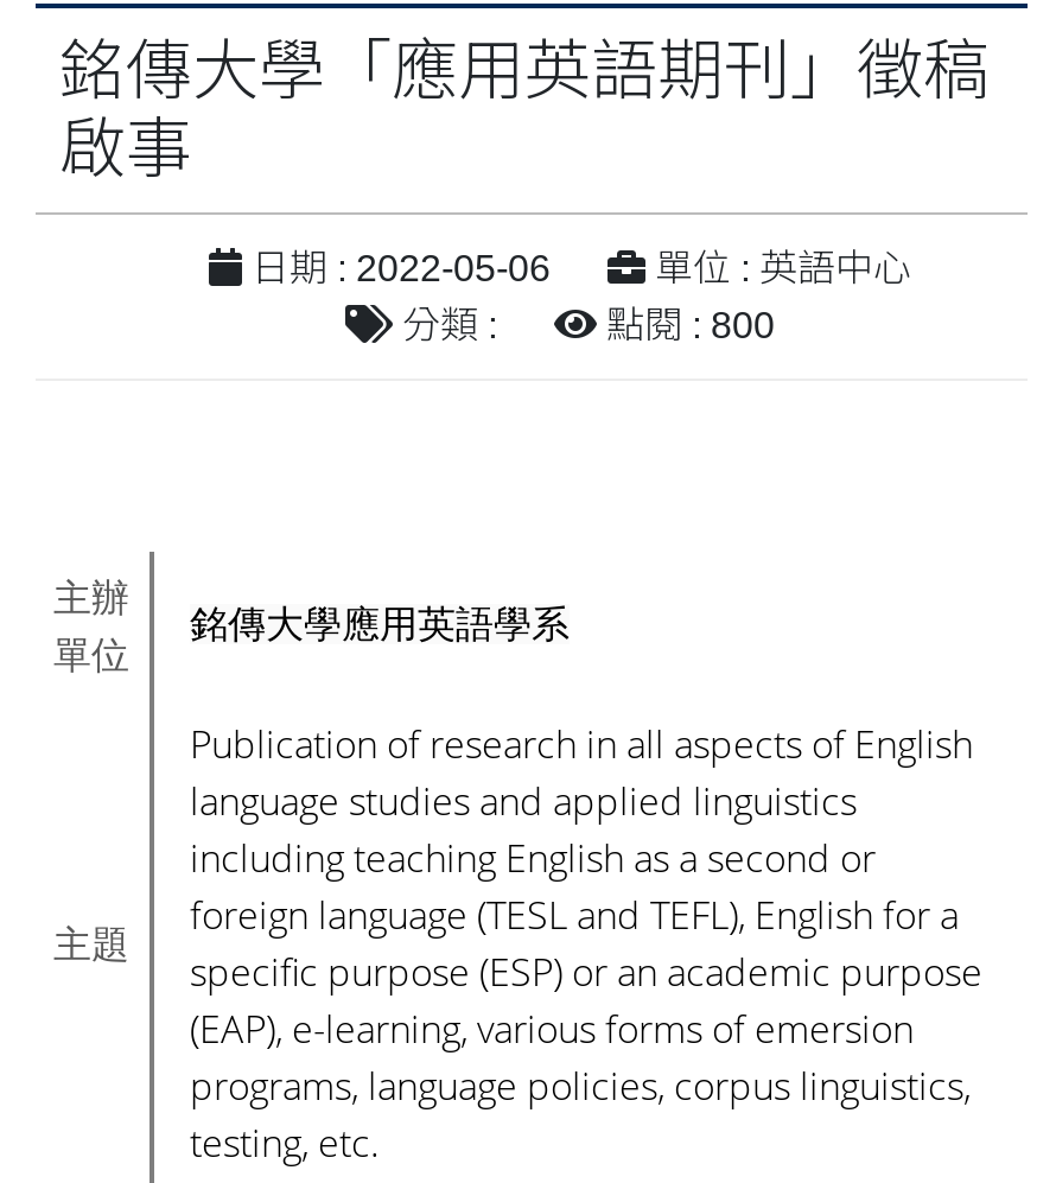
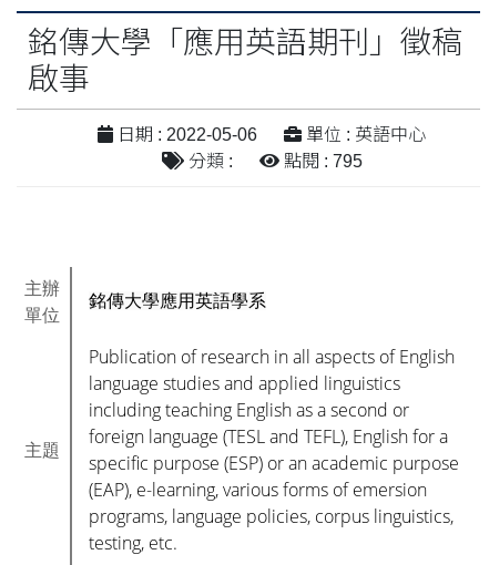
[597,306,775,346] 點閱 : 800 -> [279,152,362,171] 點閱 : 795

